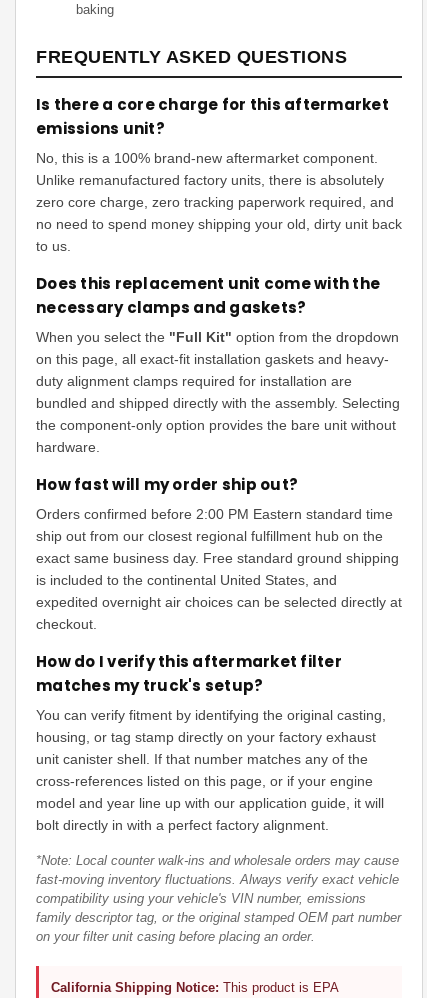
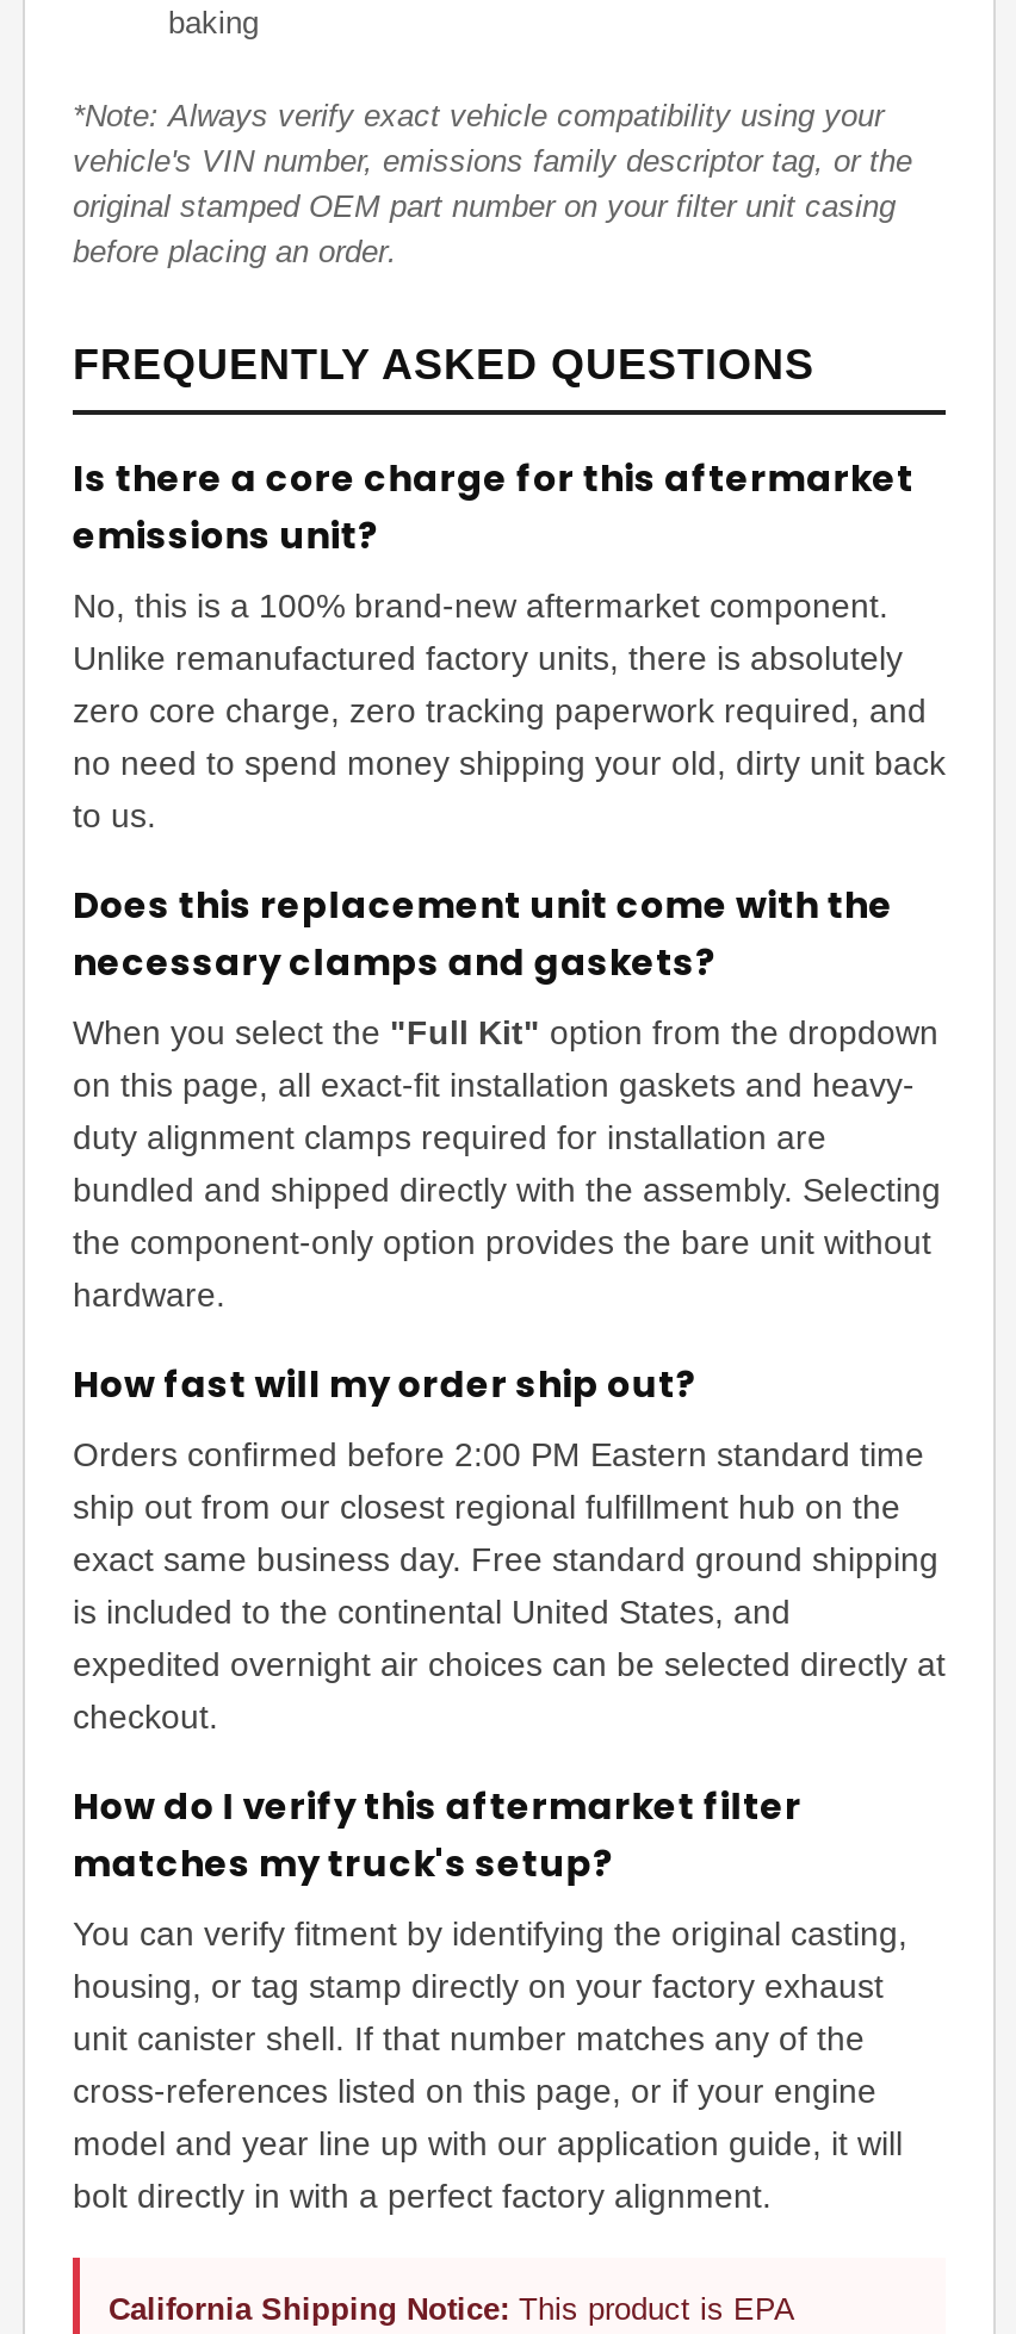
none -> [73,98,912,270] *Note: Always verify exact vehicle compatibility using your | vehicle's VIN number, emissions family descriptor tag, or the | original stamped OEM part number on your filter unit casing | before placing an order.
moved [36,47,402,833] -> [73,342,946,2216]: FREQUENTLY ASKED QUESTIONS | Is there a core charge for this aftermarket | emissions unit? | ... | model and year line up with our application guide, it will | bolt directly in with a perfect factory alignment.
[36,853,401,944] *Note: Local counter walk-ins and wholesale orders may cause | fast-moving inventory fluctuations. Always verify exact vehicle | compatibility using your vehicle's VIN number, emissions | family descriptor tag, or the original stamped OEM part number | on your filter unit casing before placing an order. -> none

